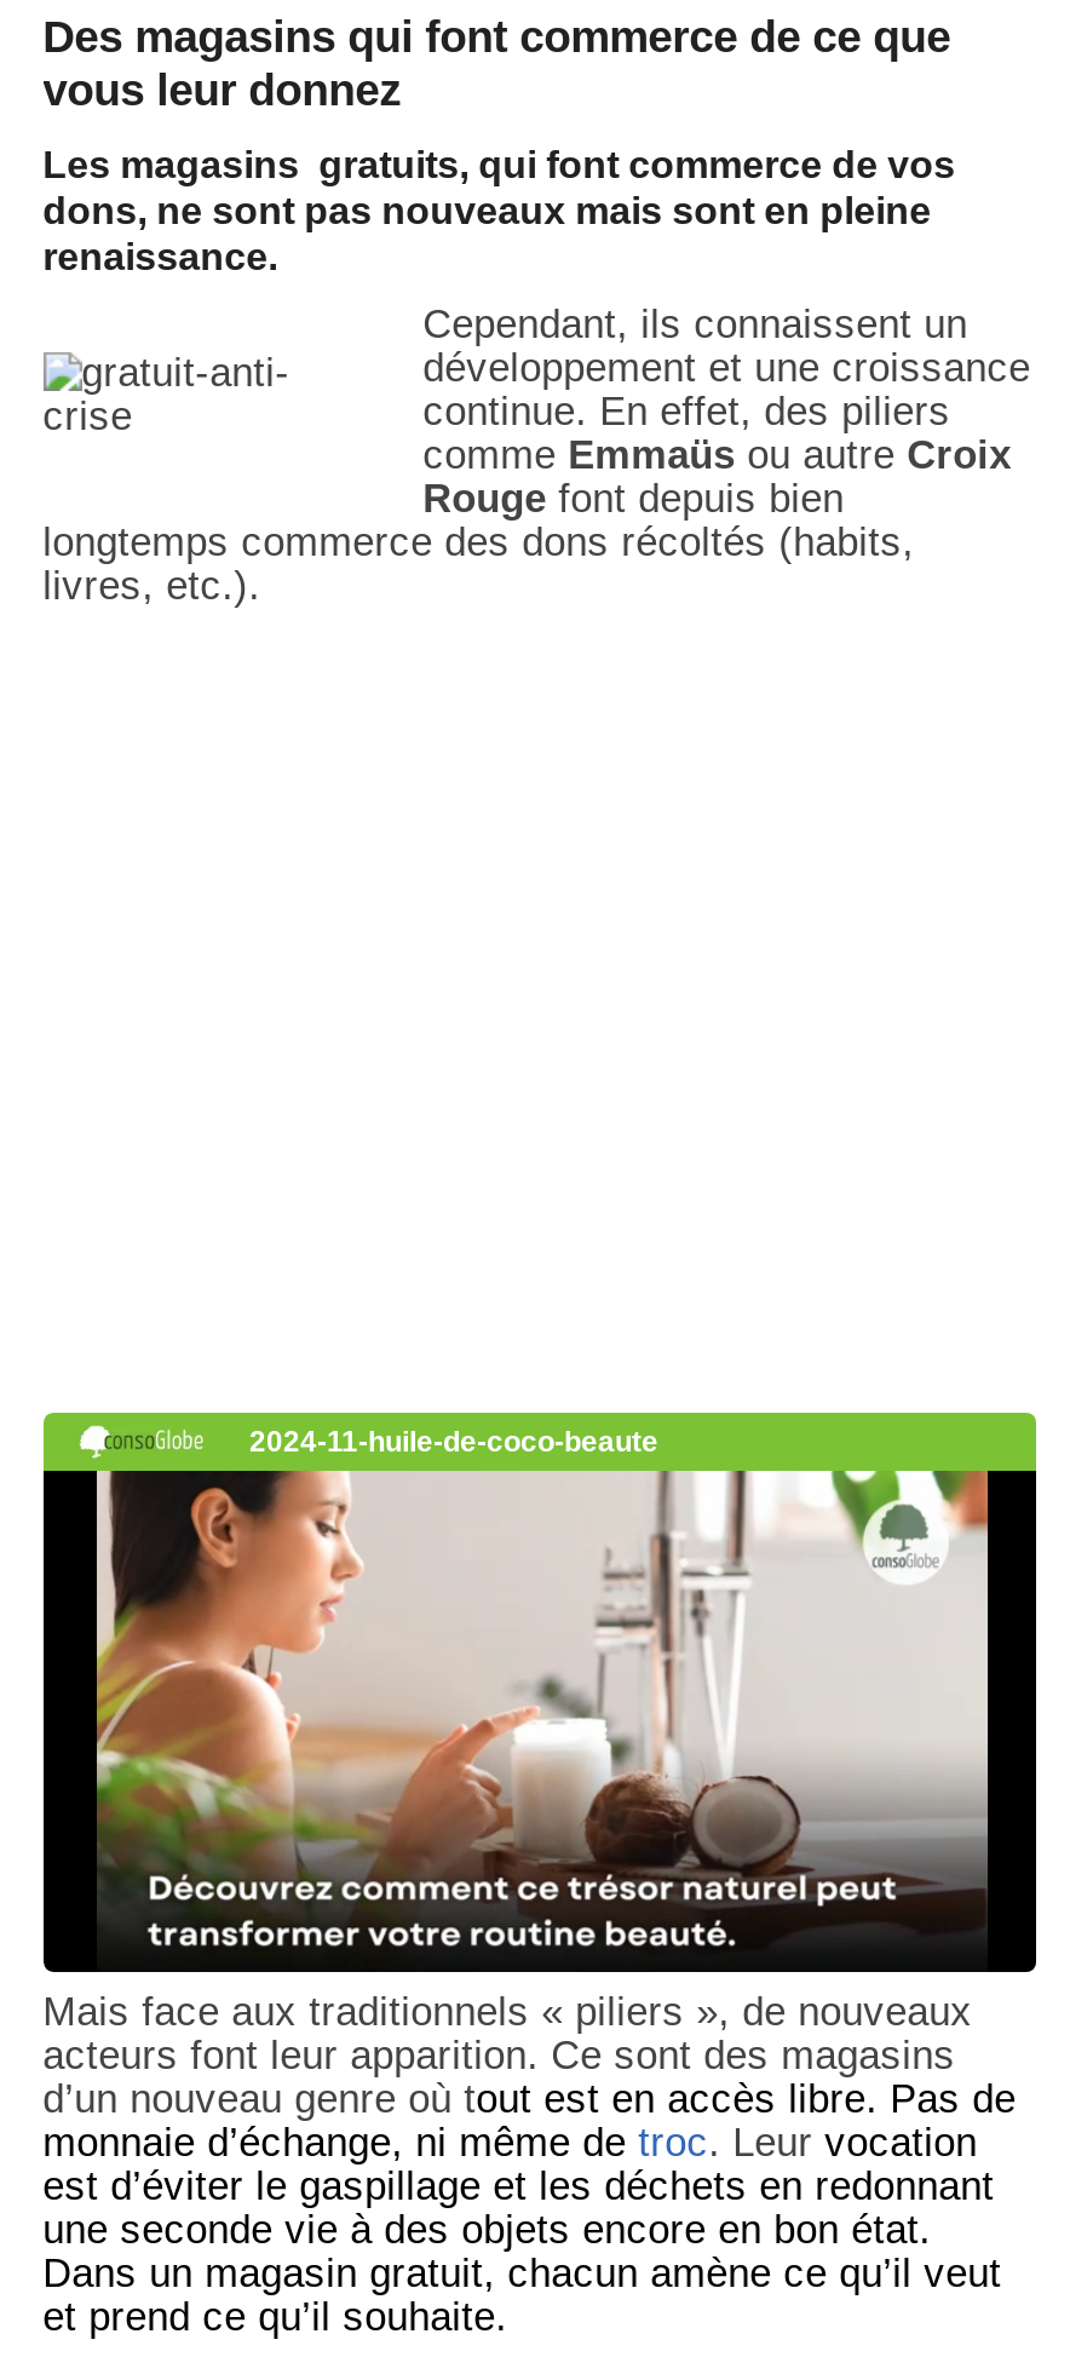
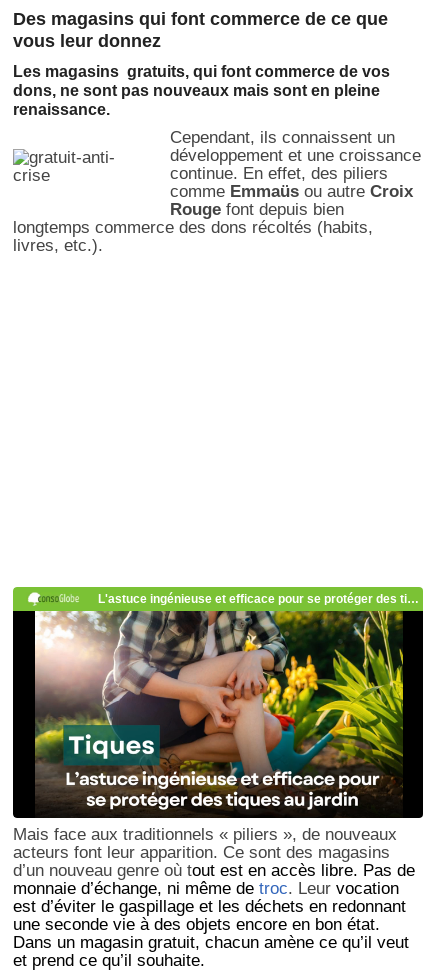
[97,1430,1002,1953] [image] -> [35,591,418,811] [image]

